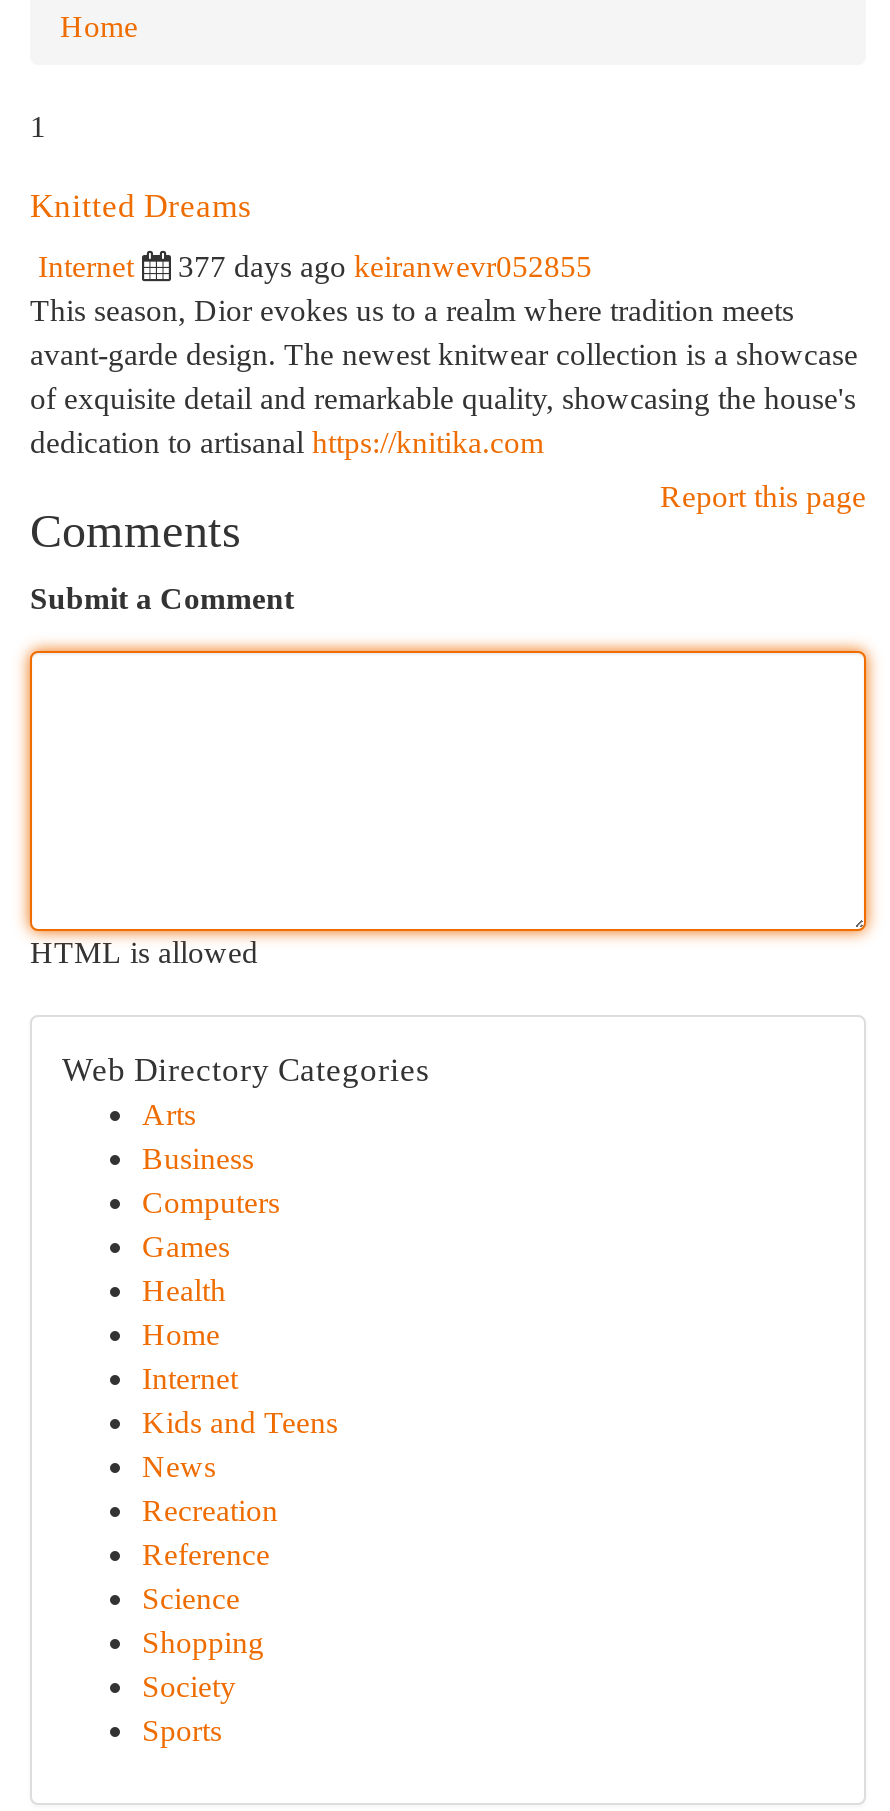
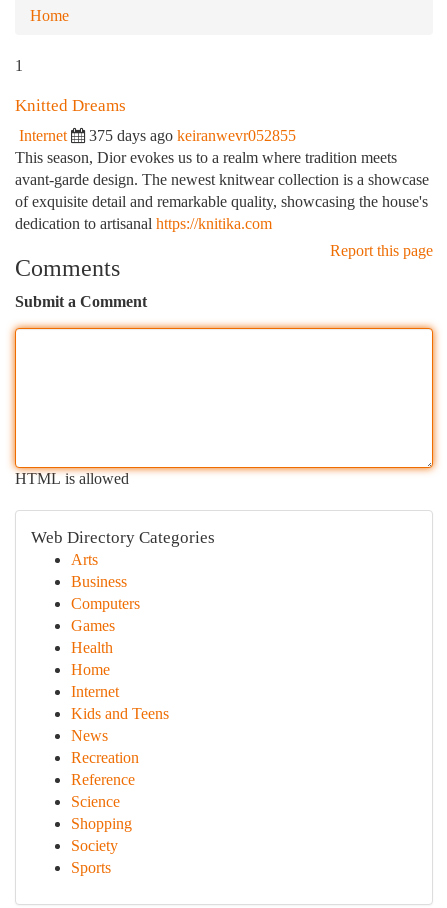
[178,249,592,283] 377 days ago keiranwevr052855 -> [89,127,296,144] 375 days ago keiranwevr052855

